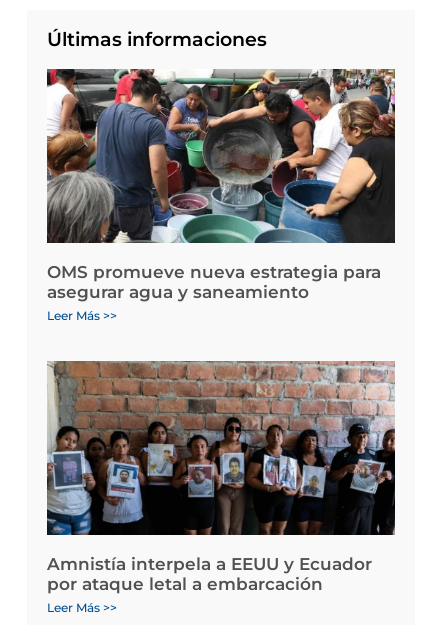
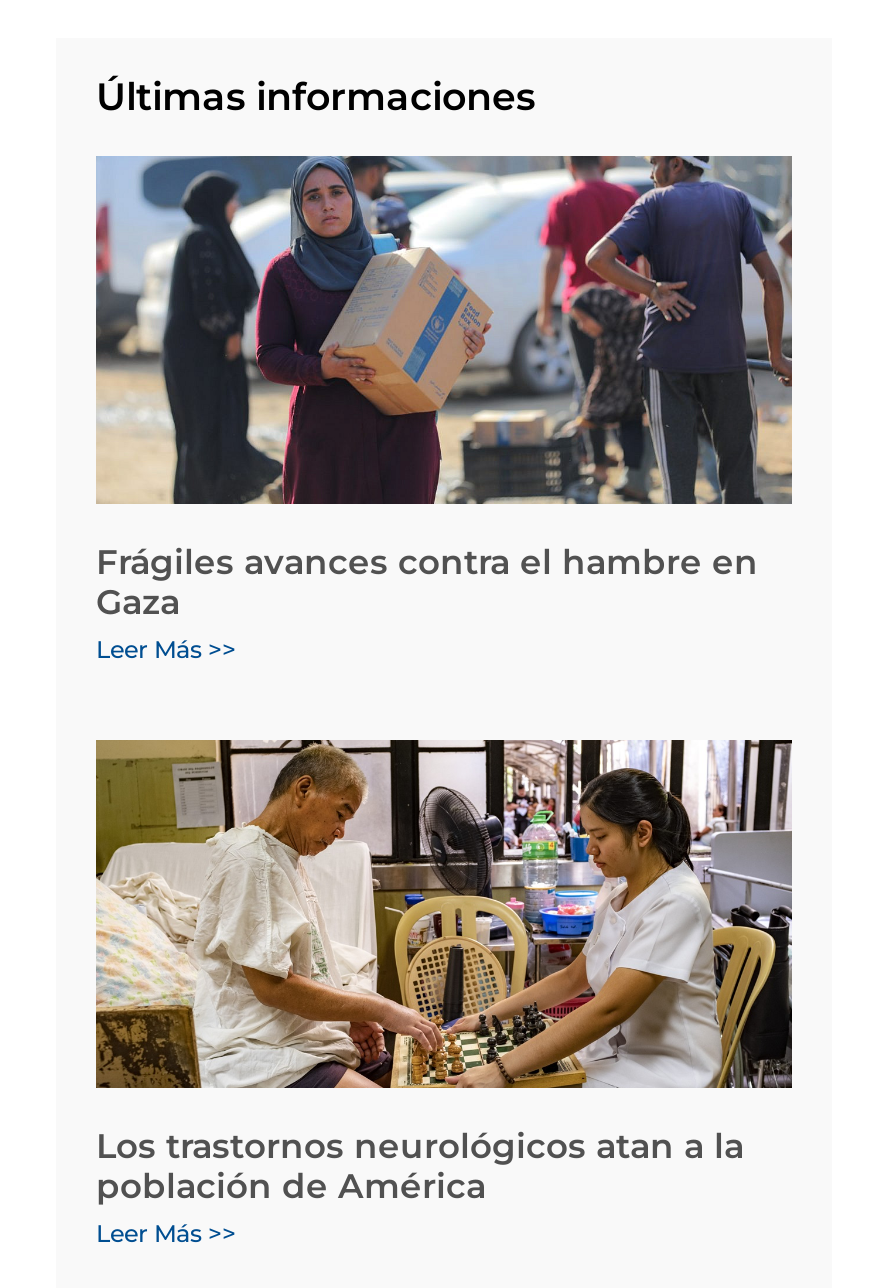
[46,68,396,302] [image] | OMS promueve nueva estrategia para | asegurar agua y saneamiento -> [94,154,794,623] [image] | Frágiles avances contra el hambre en | Gaza
[46,360,396,594] [image] | Amnistía interpela a EEUU y Ecuador | por ataque letal a embarcación -> [94,738,792,1207] [image] | Los trastornos neurológicos atan a la | población de América

